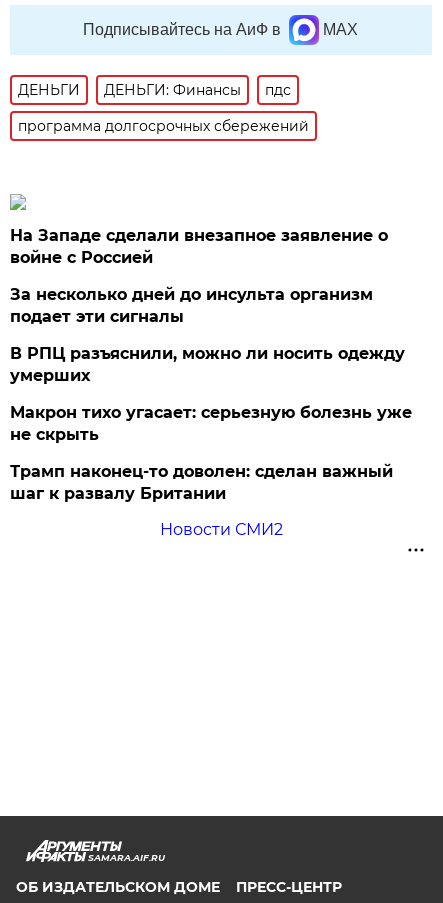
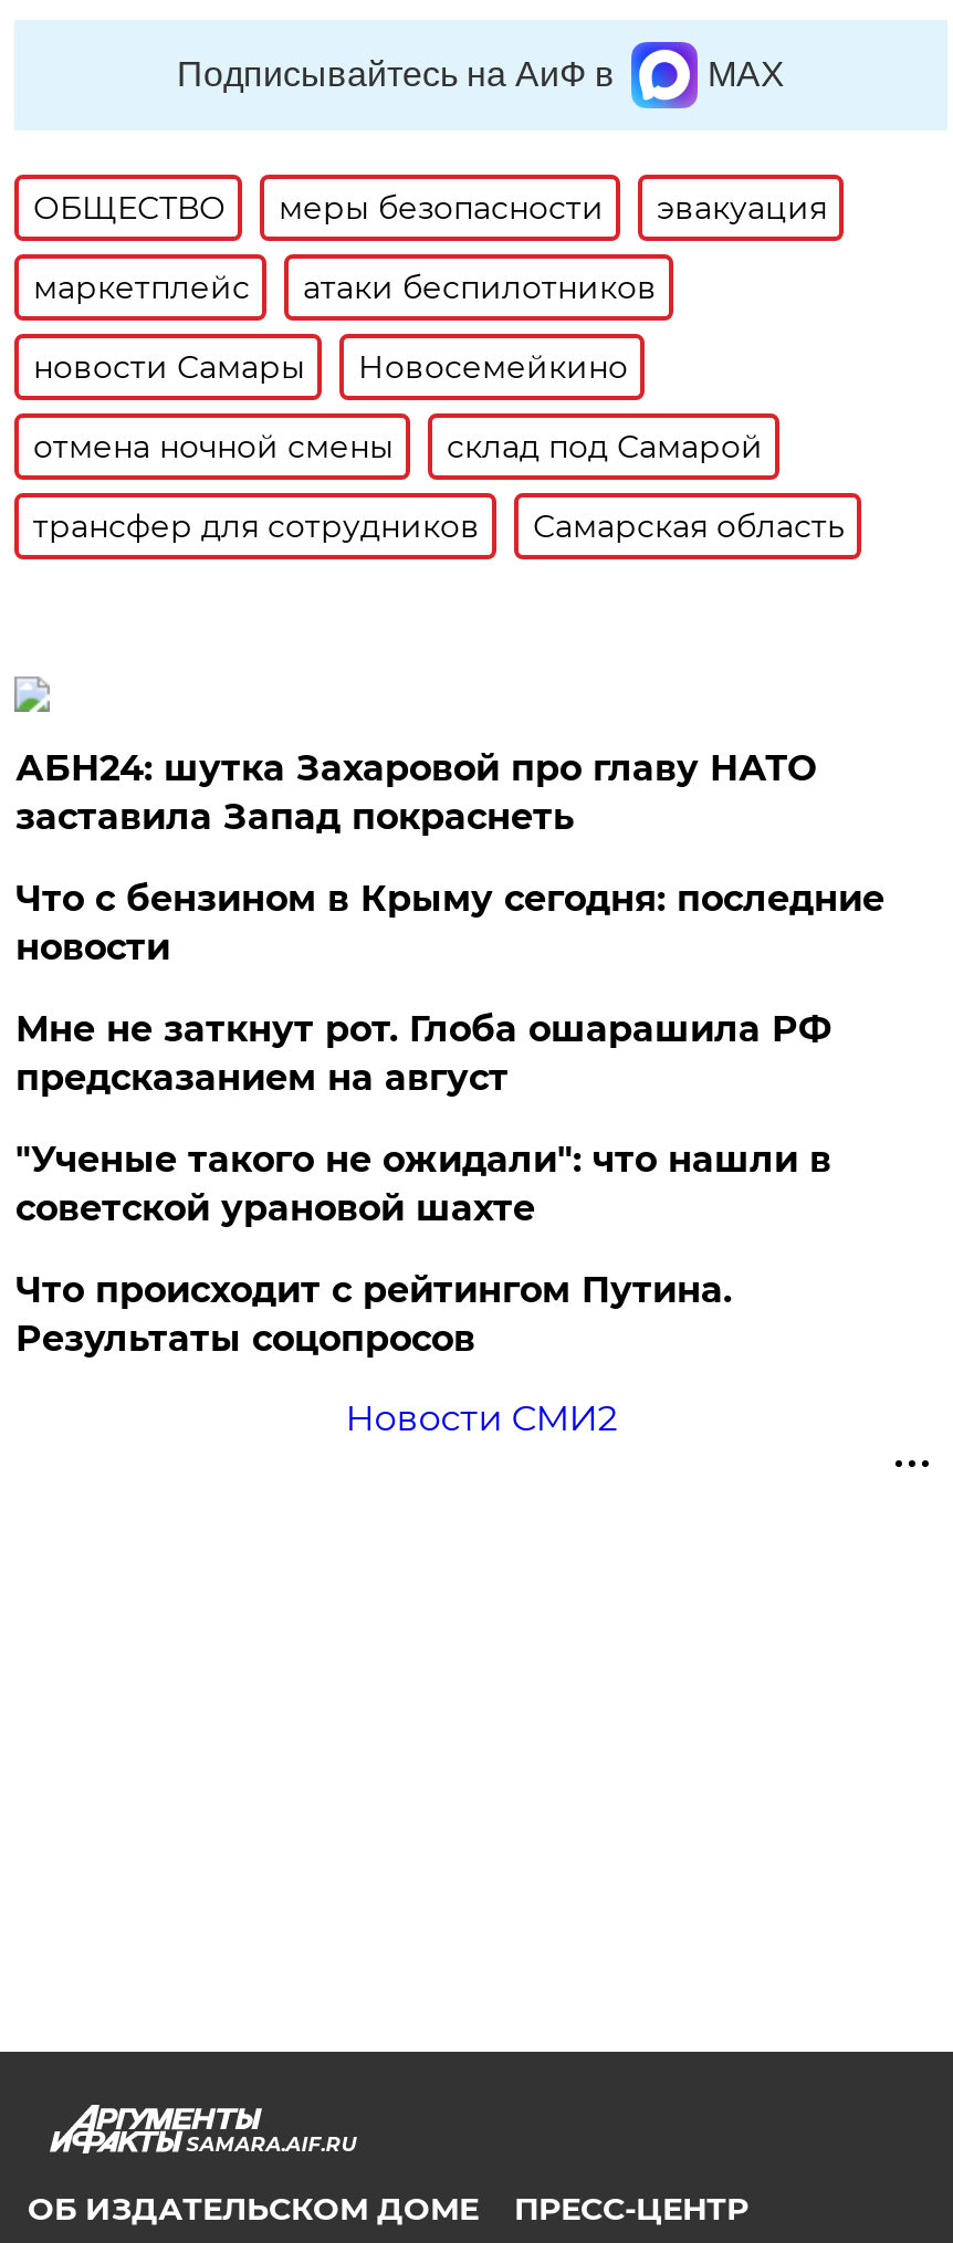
[18,81,309,135] ДЕНЬГИ | ДЕНЬГИ: Финансы | пдс | программа долгосрочных сбережений -> [33,188,844,546] ОБЩЕСТВО | меры безопасности | эвакуация | маркетплейс | атаки беспилотников | новости Самары | Новосемейкино | отмена ночной смены | склад под Самарой | трансфер для сотрудников | Самарская область
[10,226,412,503] На Западе сделали внезапное заявление о | войне с Россией | За несколько дней до инсульта организм | подает эти сигналы | В РПЦ разъяснили, можно ли носить одежду | умерших | Макрон тихо угасает: серьезную болезнь уже | не скрыть | Трамп наконец-то доволен: сделан важный | шаг к развалу Британии -> [15,747,884,1360] АБН24: шутка Захаровой про главу НАТО | заставила Запад покраснеть | Что с бензином в Крыму сегодня: последние | новости | Мне не заткнут рот. Глоба ошарашила РФ | предсказанием на август | "Ученые такого не ожидали": что нашли в | советской урановой шахте | Что происходит с рейтингом Путина. | Результаты соцопросов

